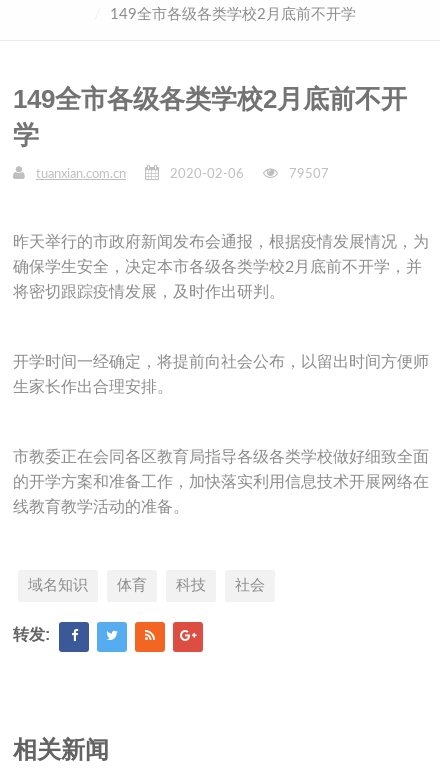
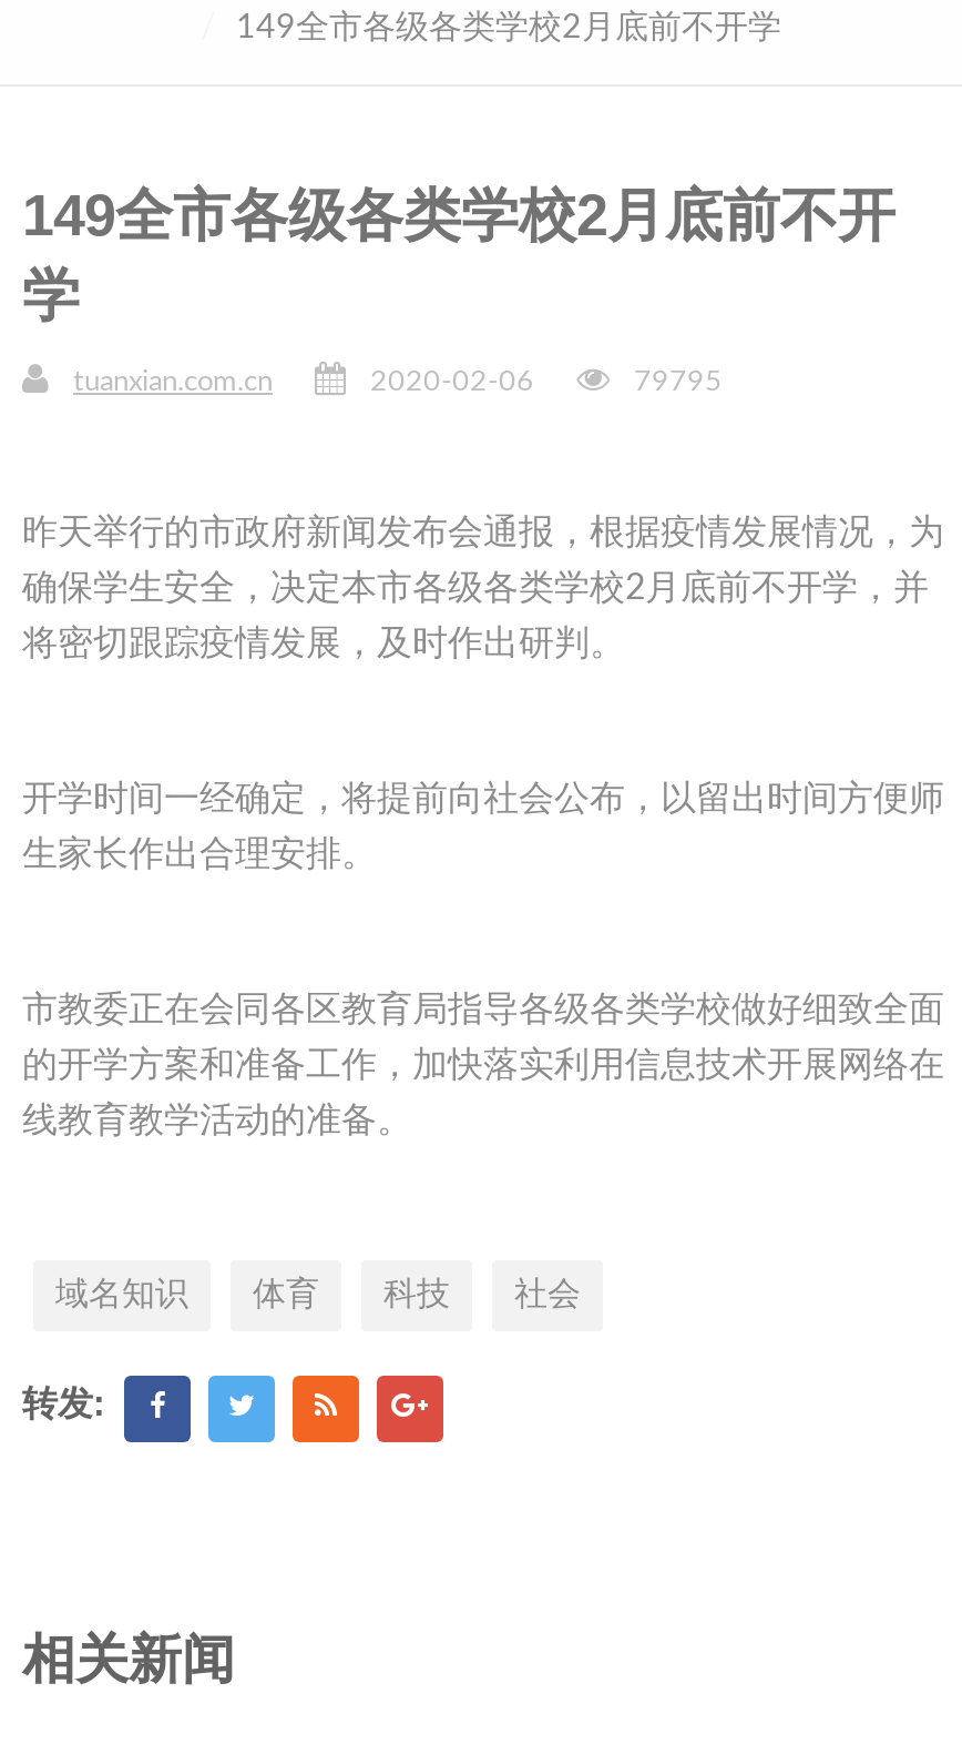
[286,167,329,180] 79507 -> [627,367,723,396] 79795

